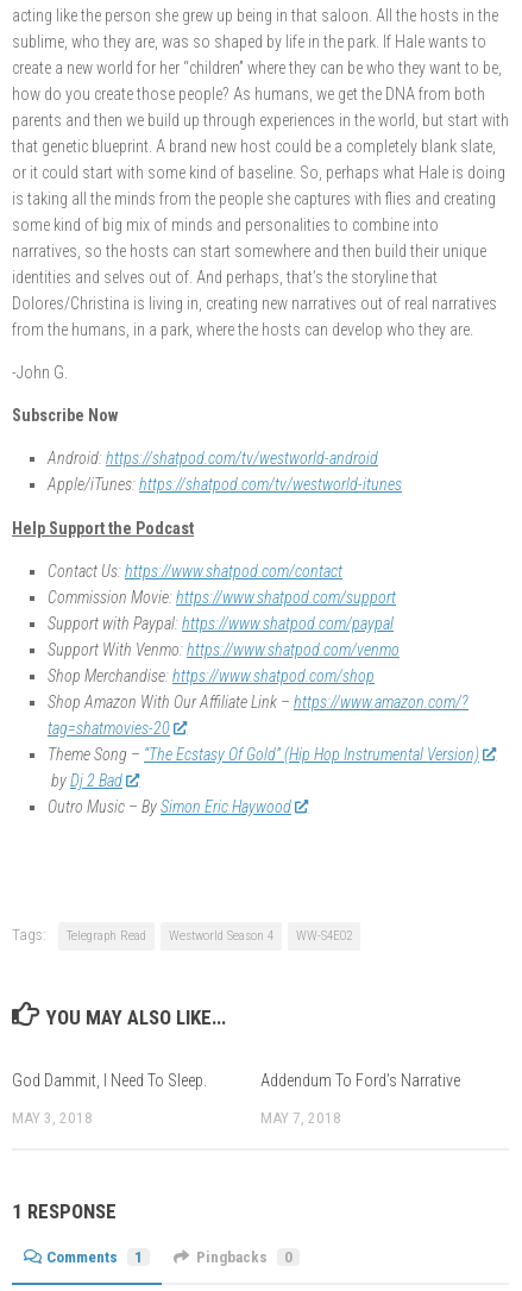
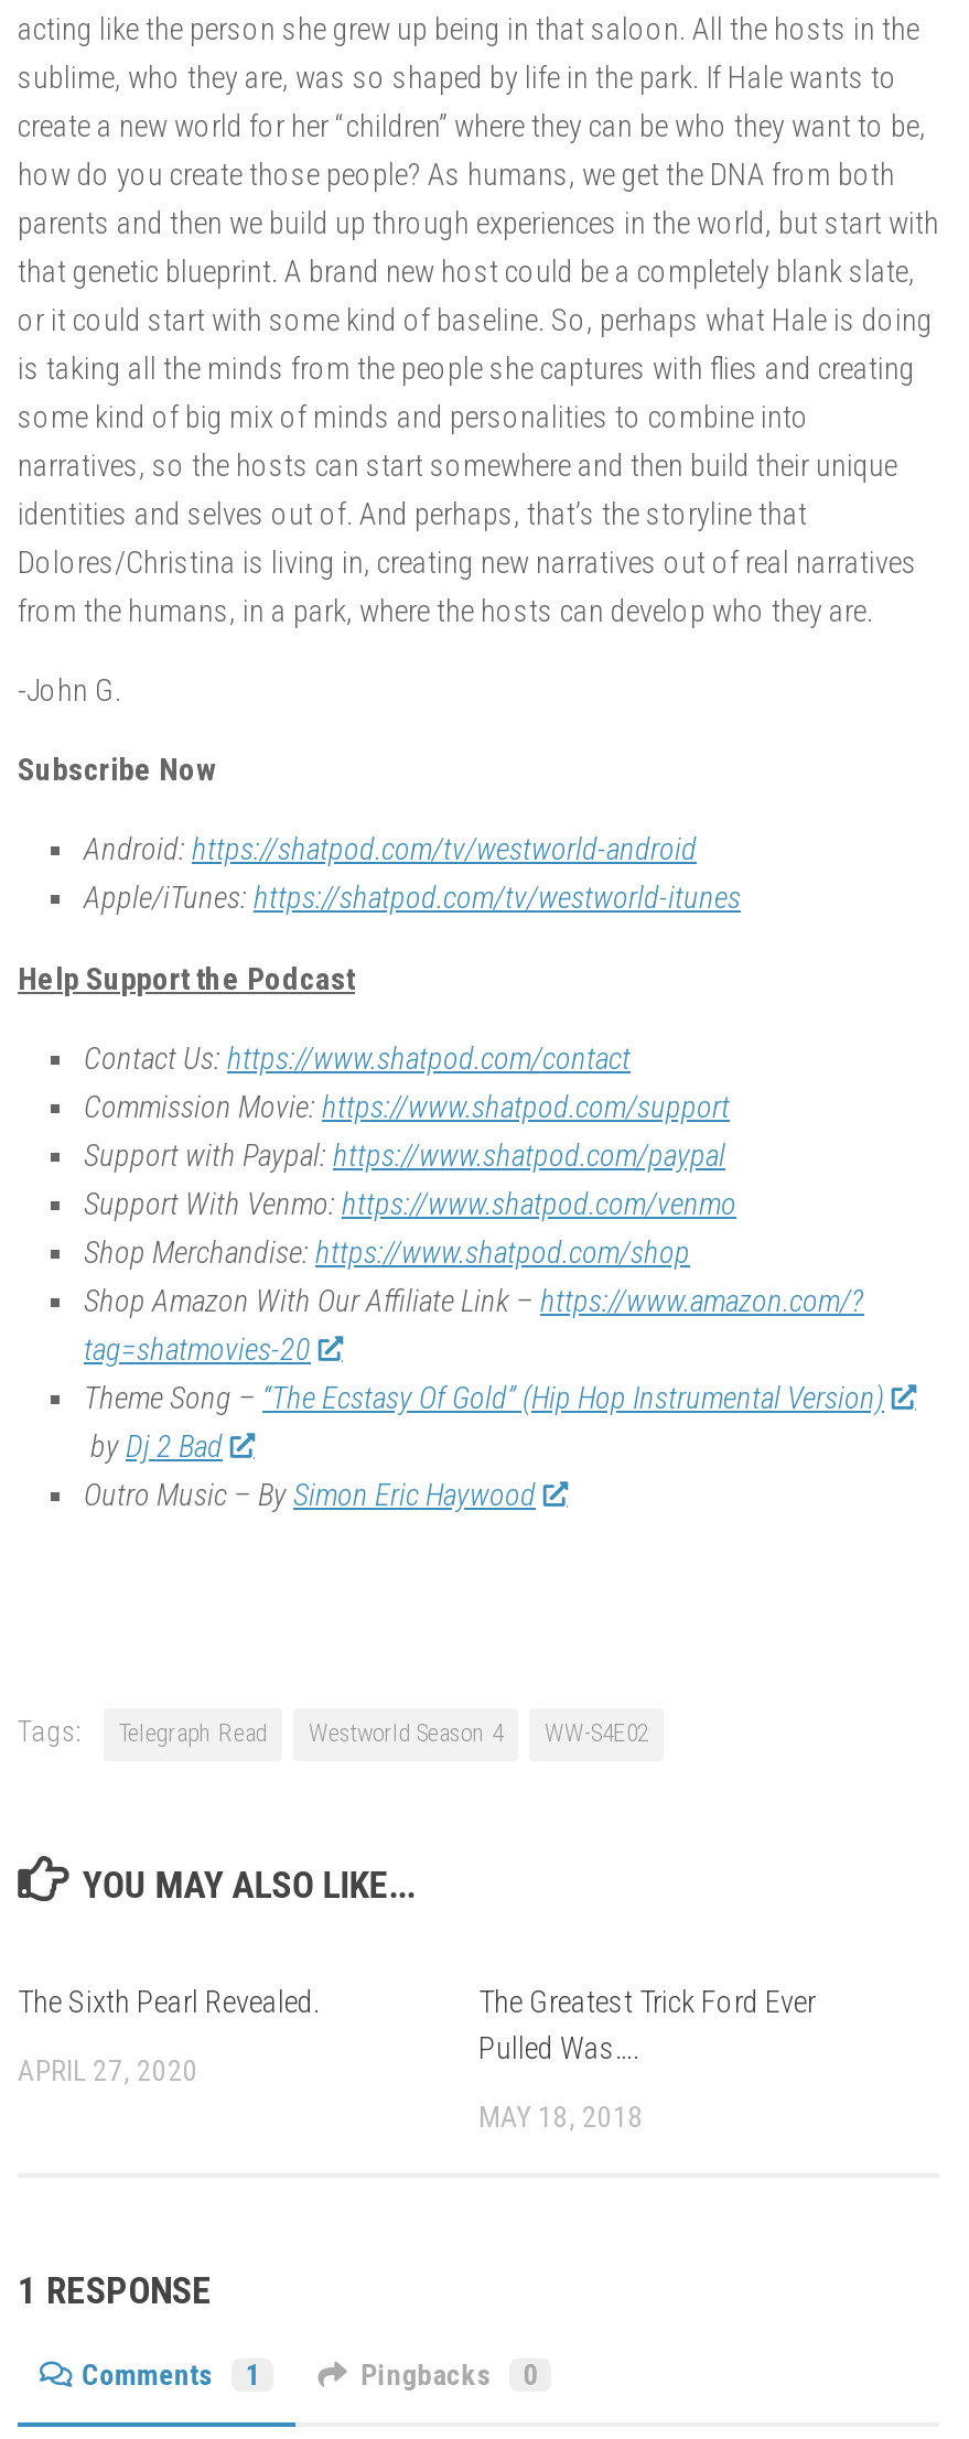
[12,1071,207,1090] God Dammit, I Need To Sleep. -> [18,1983,320,2019] The Sixth Pearl Revealed.
[260,1071,460,1090] Addendum To Ford’s Narrative -> [478,1983,816,2065] The Greatest Trick Ford Ever | Pulled Was….
[12,1109,93,1127] MAY 3, 2018 -> [18,2054,198,2087] APRIL 27, 2020
[260,1109,341,1127] MAY 7, 2018 -> [478,2100,644,2133] MAY 18, 2018

